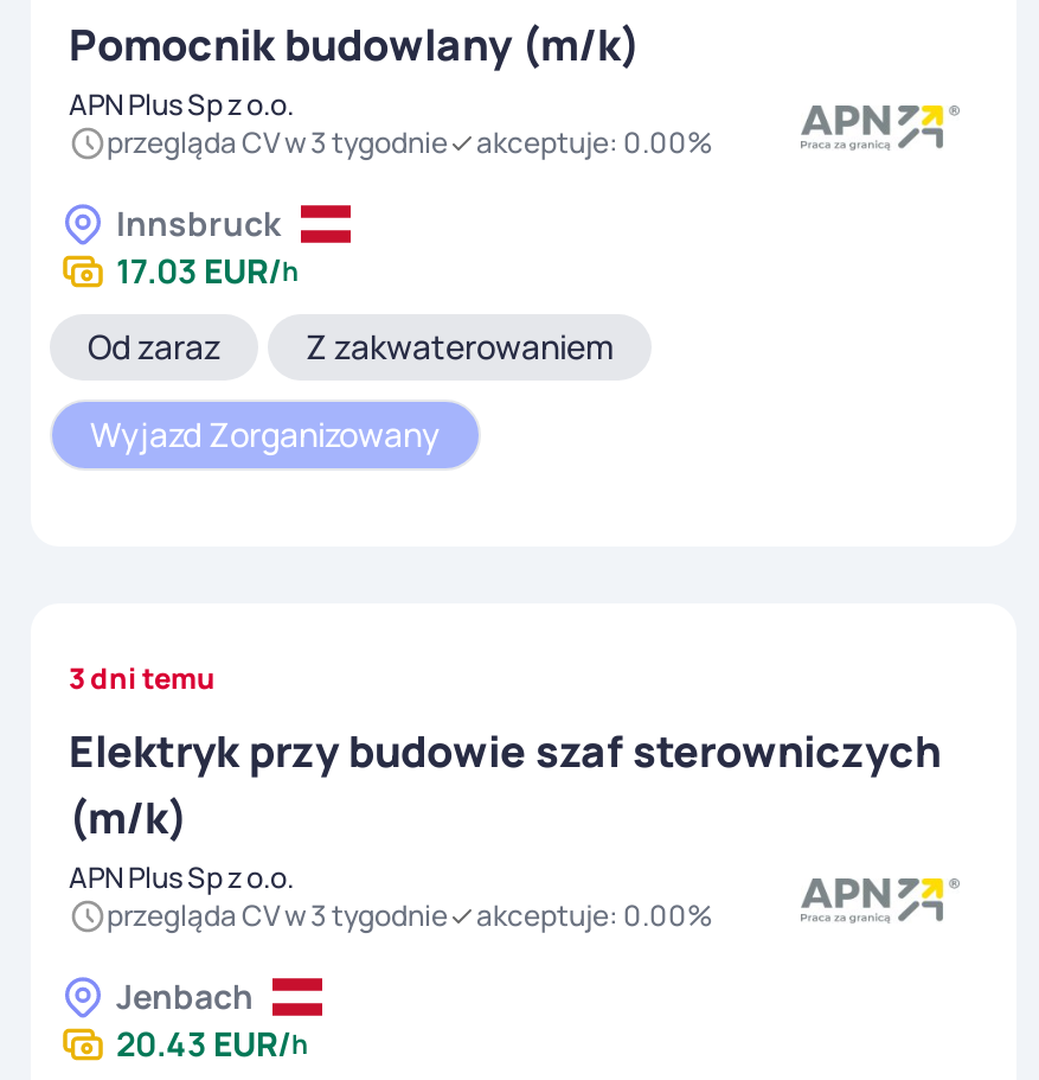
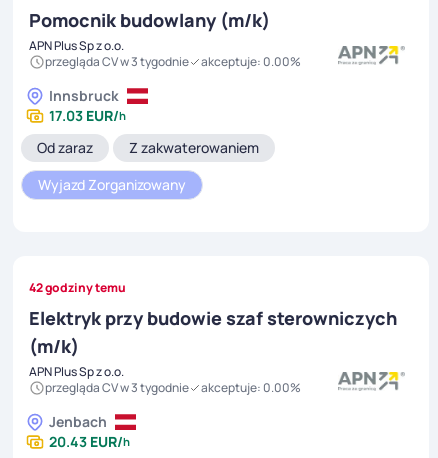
[69,657,216,698] 3 dni temu -> [29,279,126,296] 42 godziny temu

